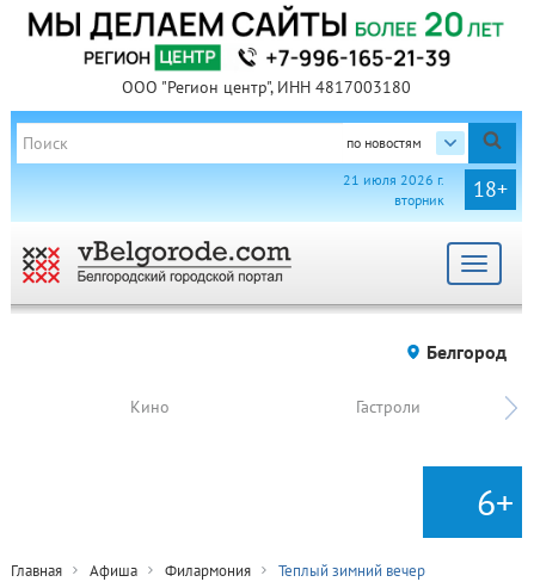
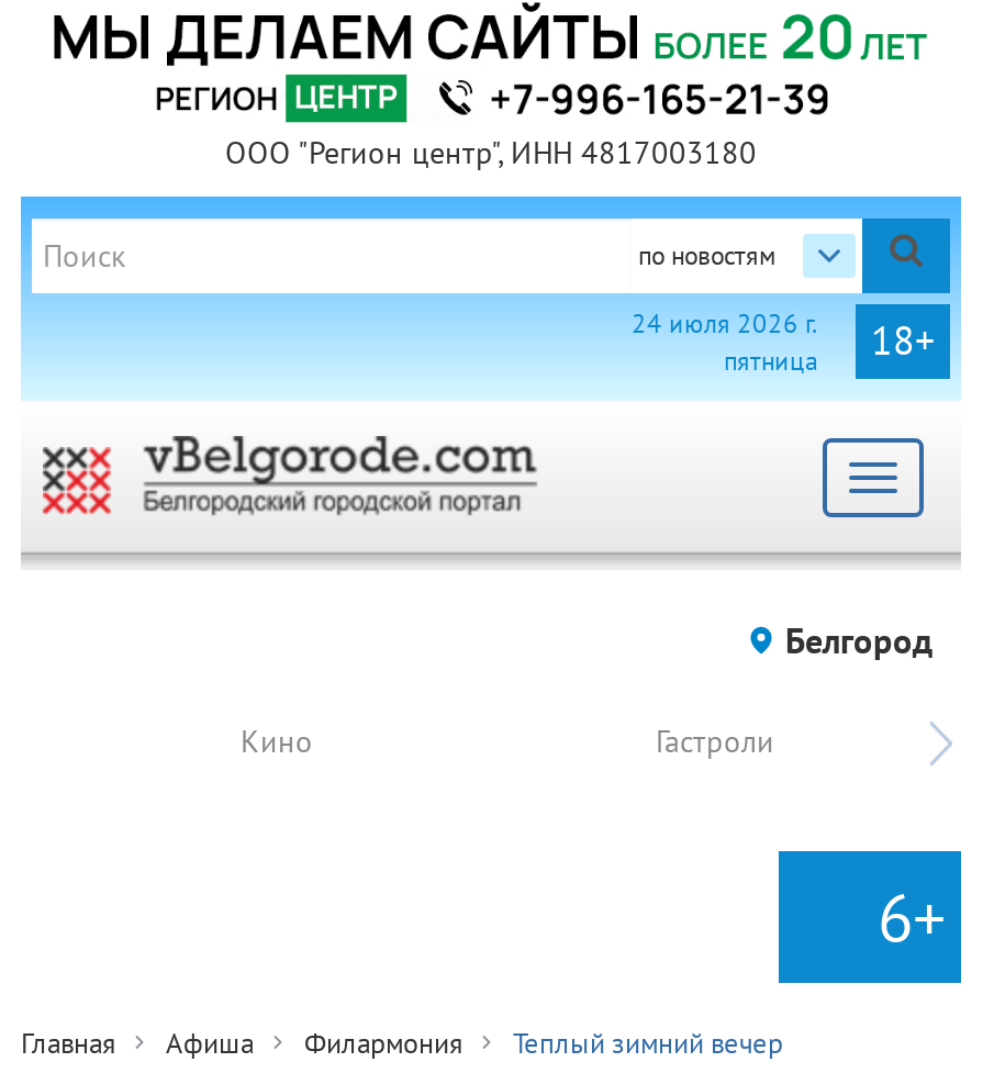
[343,170,444,209] 21 июля 2026 г. | вторник -> [632,306,818,376] 24 июля 2026 г. | пятница

